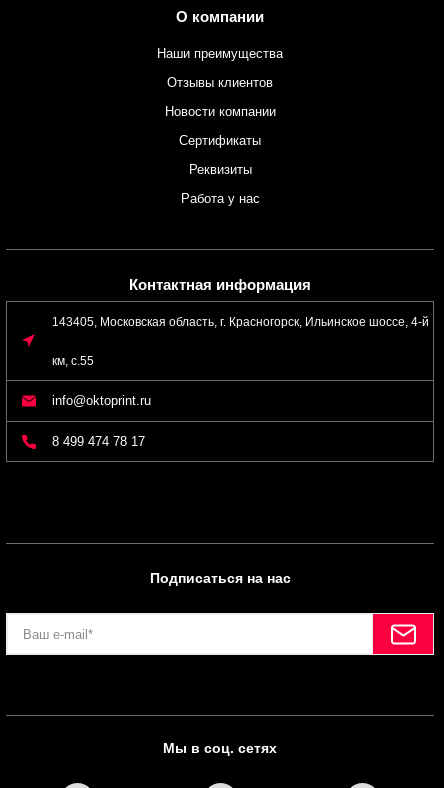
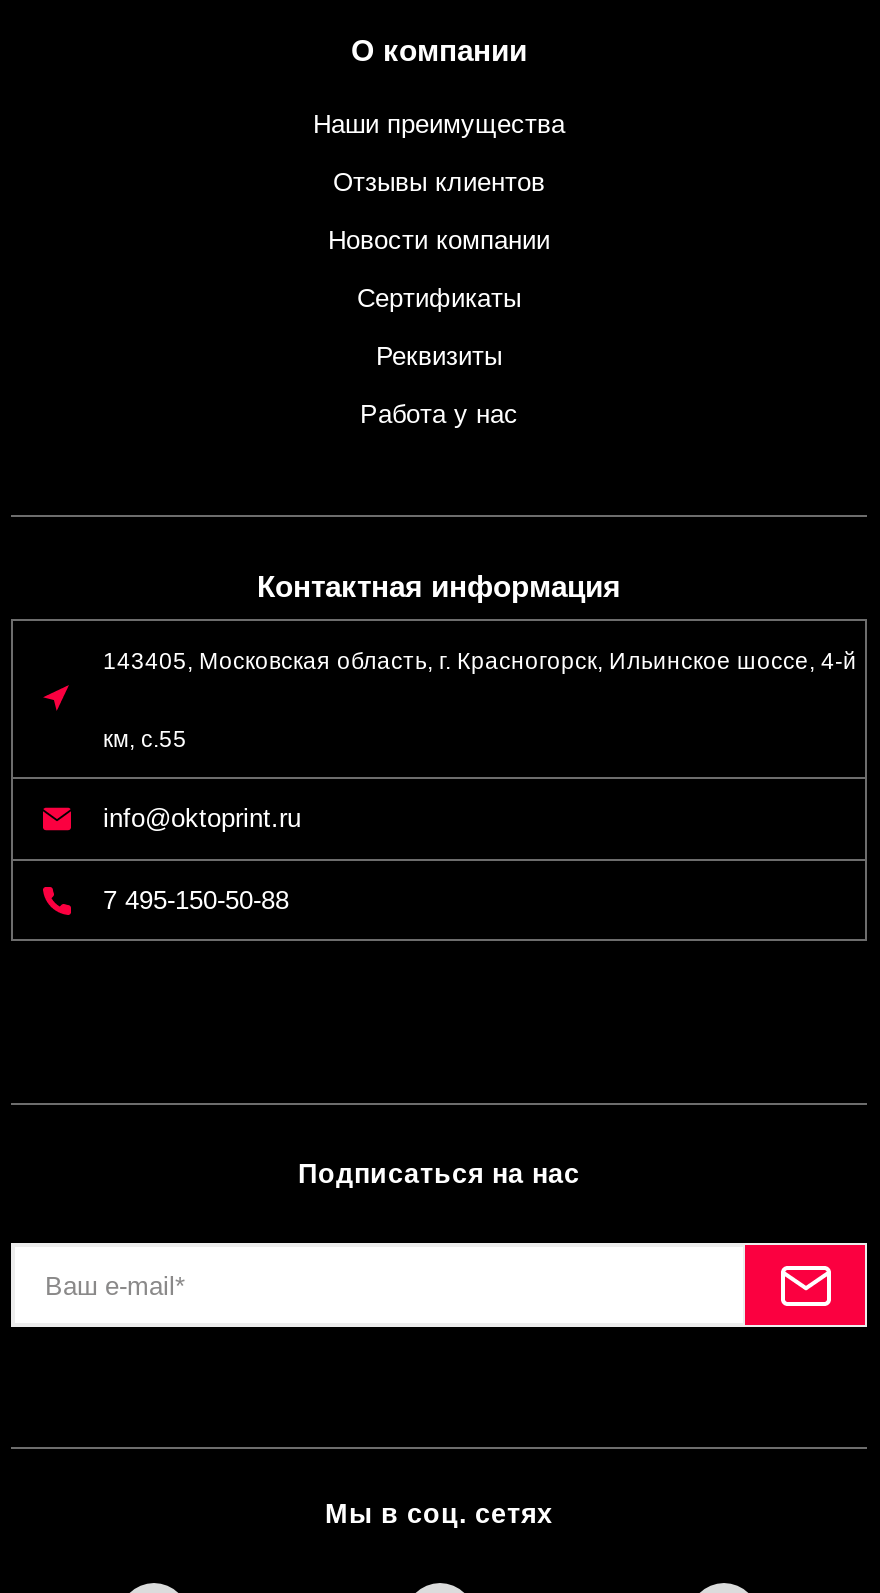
[52,434,145,449] 8 499 474 78 17 -> [103,885,289,915] 7 495-150-50-88

